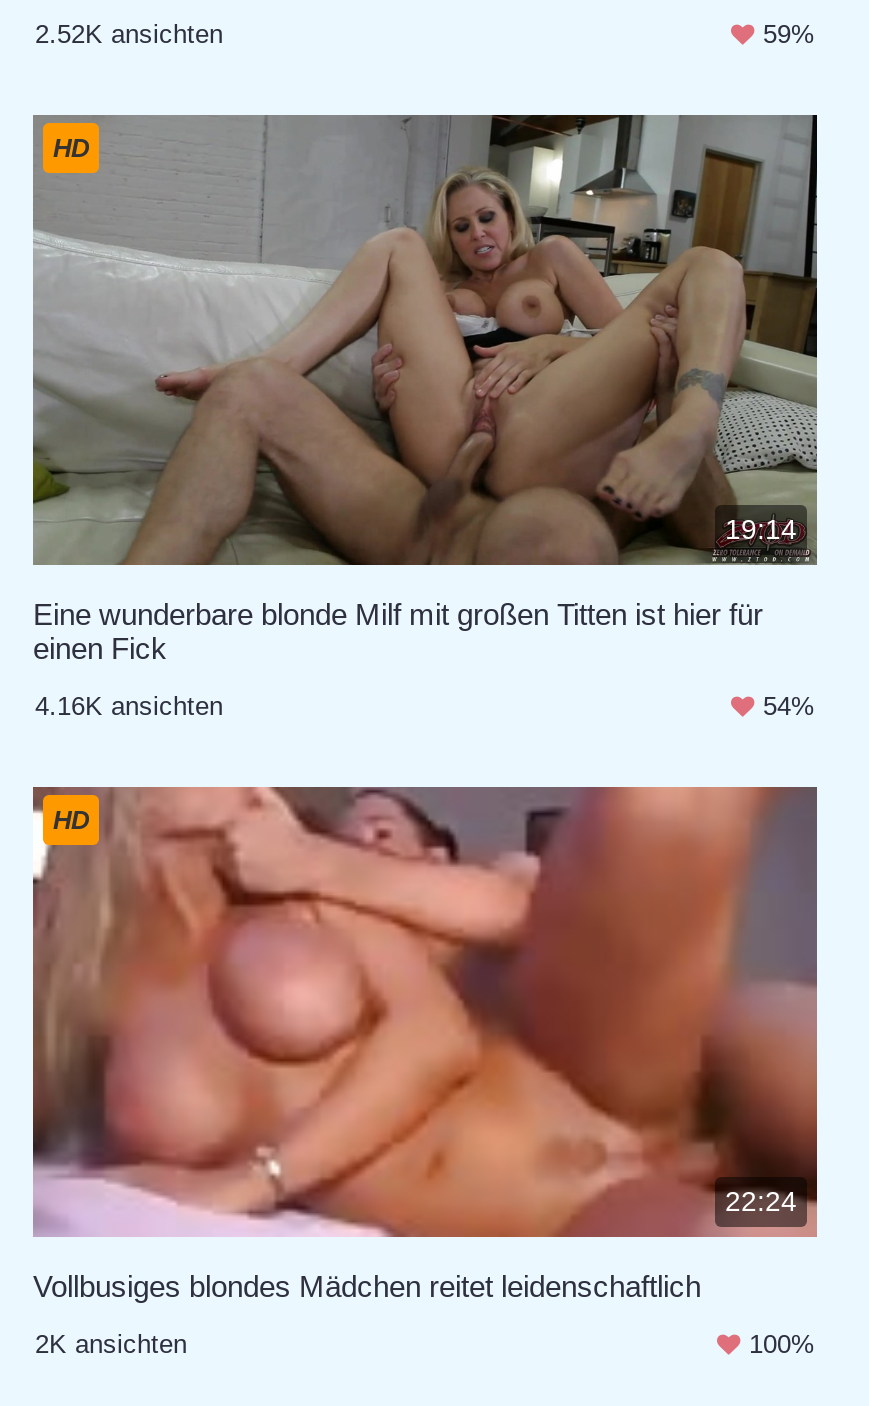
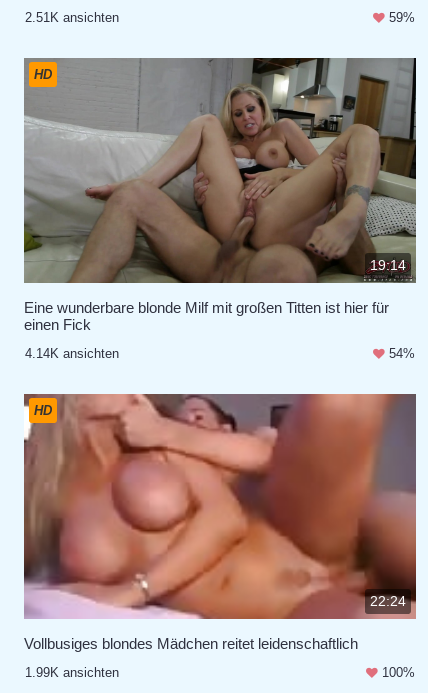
[35,18,223,48] 2.52K ansichten -> [25,9,119,24] 2.51K ansichten
[35,691,223,721] 4.16K ansichten -> [25,346,119,361] 4.14K ansichten
[35,1330,187,1360] 2K ansichten -> [25,665,119,680] 1.99K ansichten

